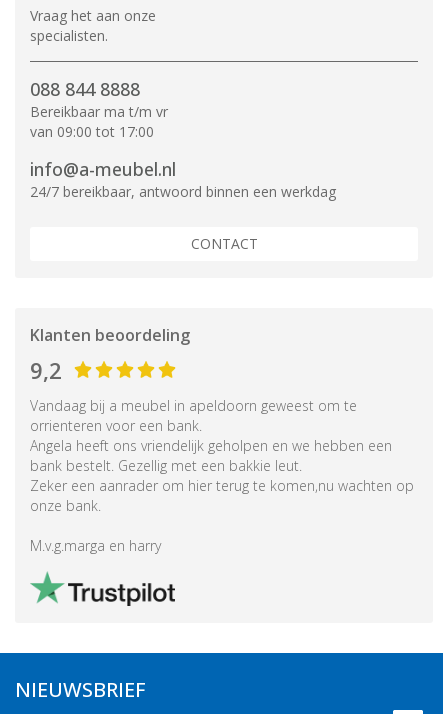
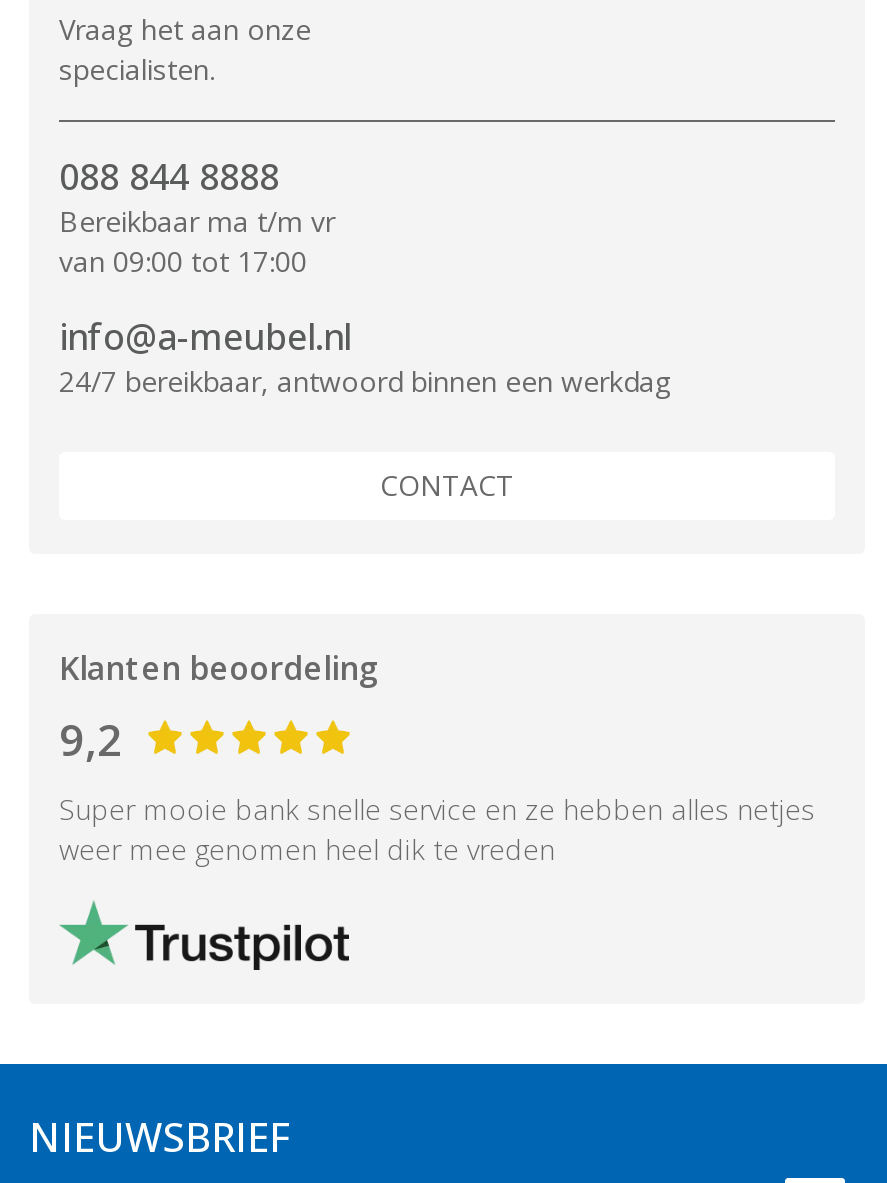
[30,395,414,554] Vandaag bij a meubel in apeldoorn geweest om te | orrienteren voor een bank. | Angela heeft ons vriendelijk geholpen en we hebben een | bank bestelt. Gezellig met een bakkie leut. | Zeker een aanrader om hier terug te komen,nu wachten op | onze bank. | M.v.g.marga en harry -> [59,789,815,867] Super mooie bank snelle service en ze hebben alles netjes | weer mee genomen heel dik te vreden

